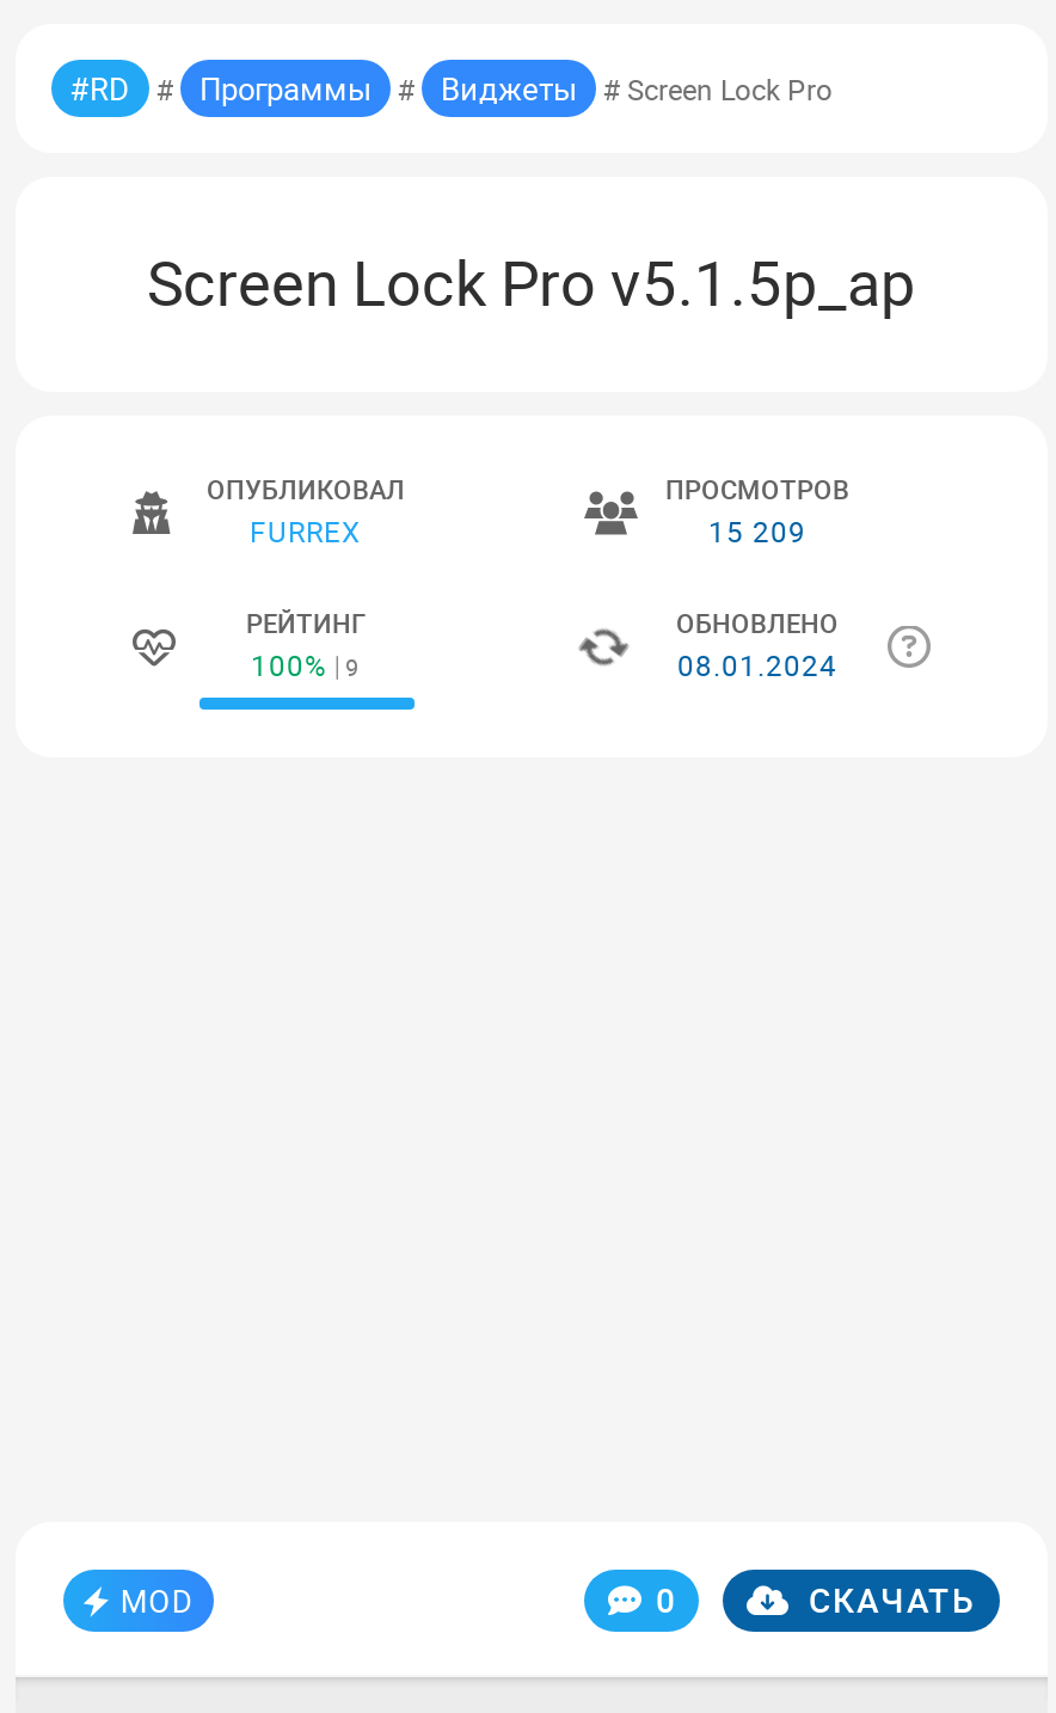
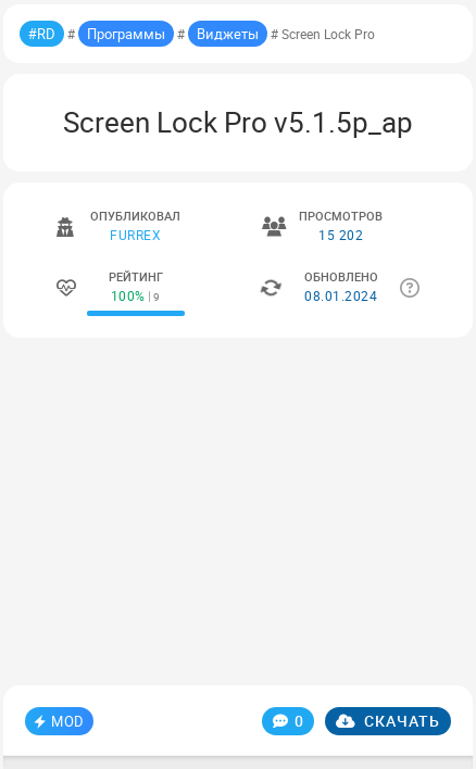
[708,511,806,549] 15 209 -> [318,226,363,243] 15 202

